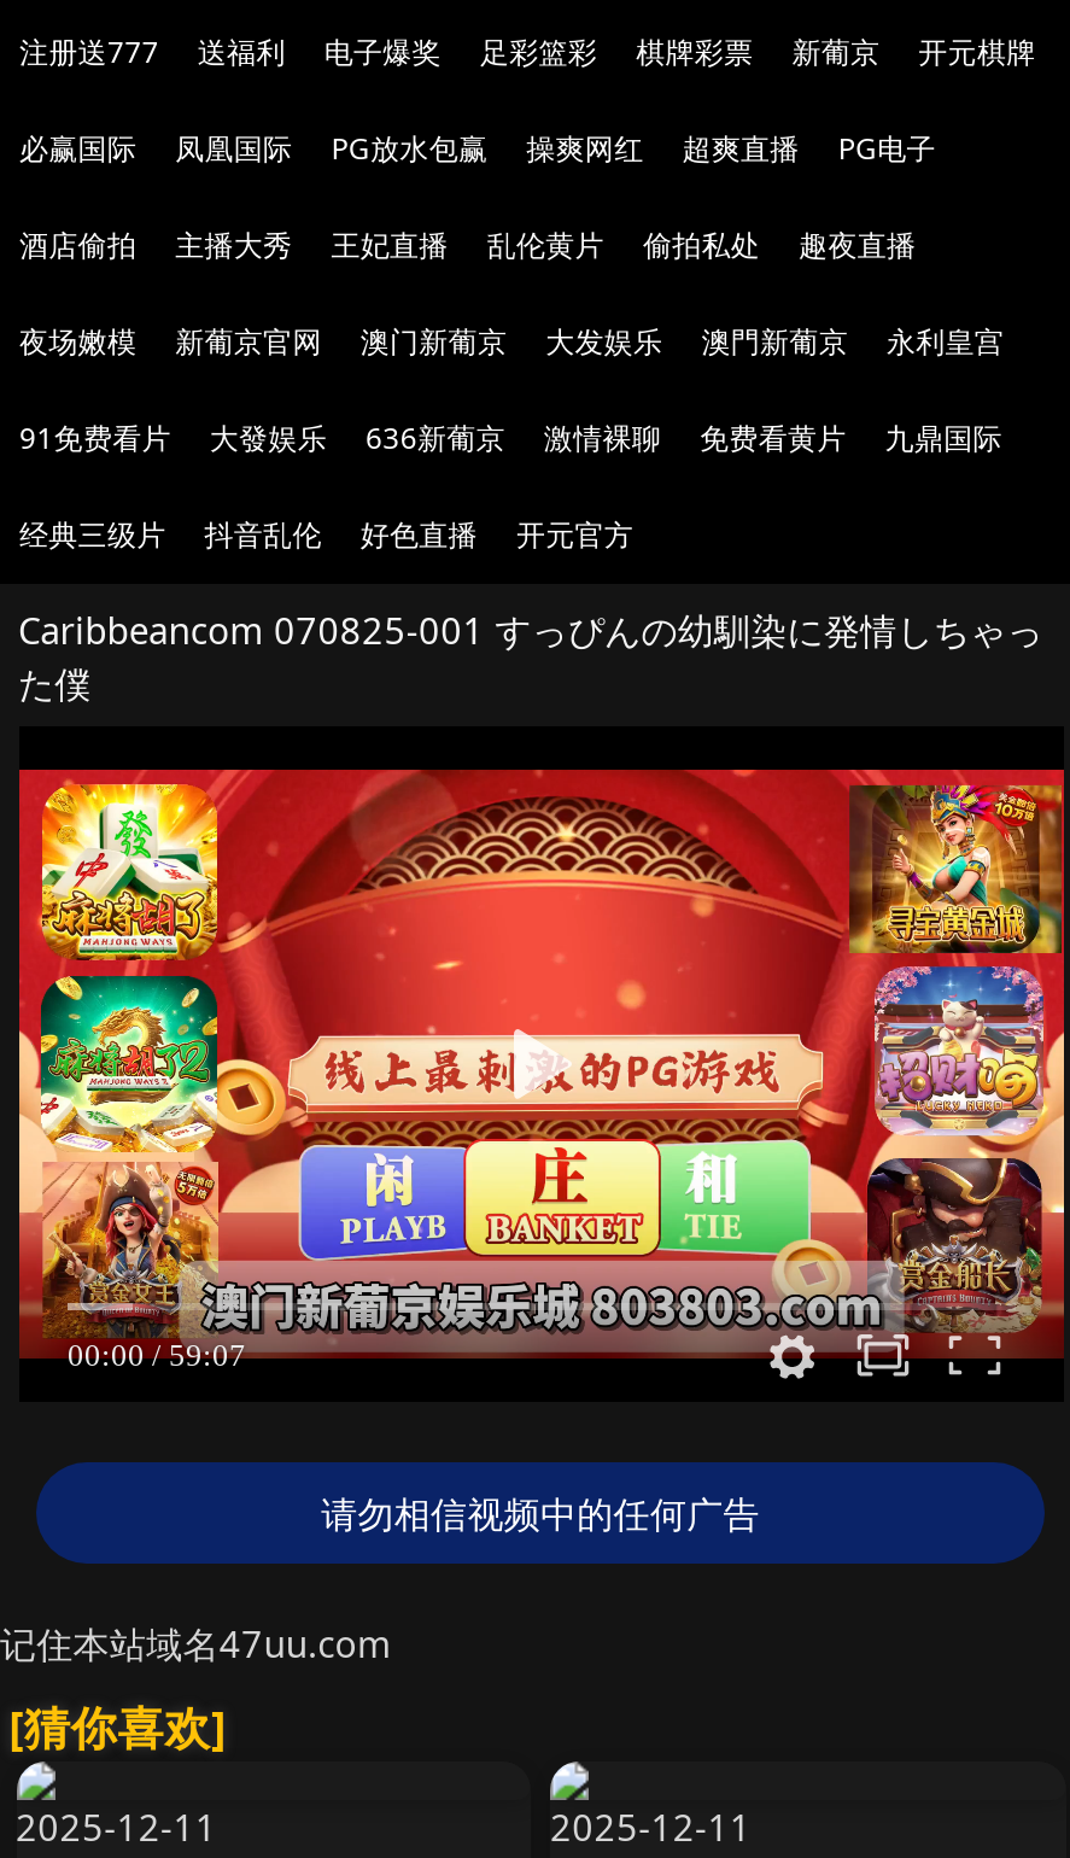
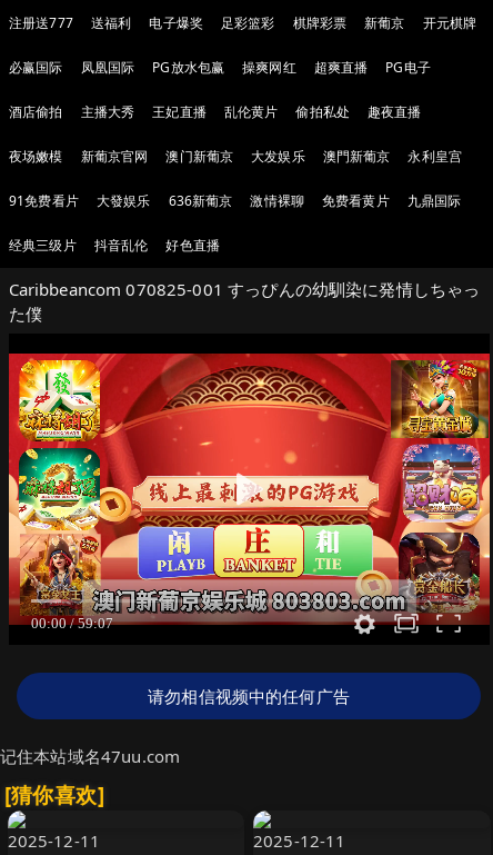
[516,514,634,555] 开元官方 -> none

